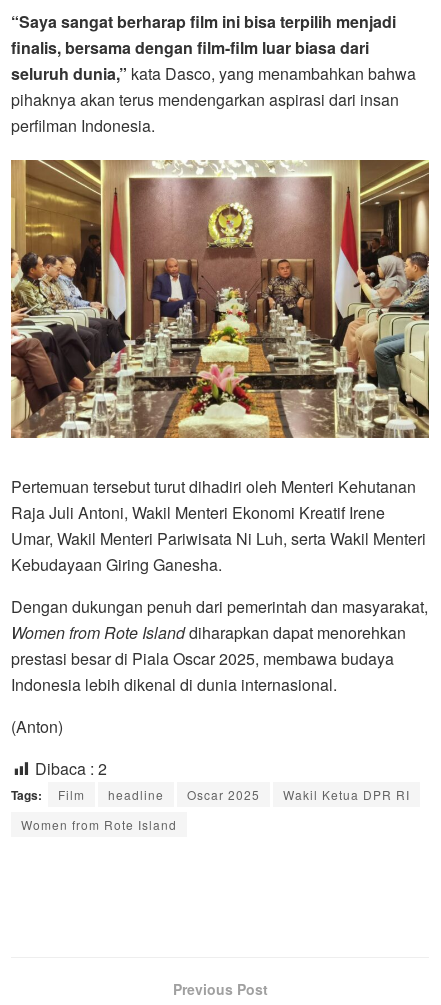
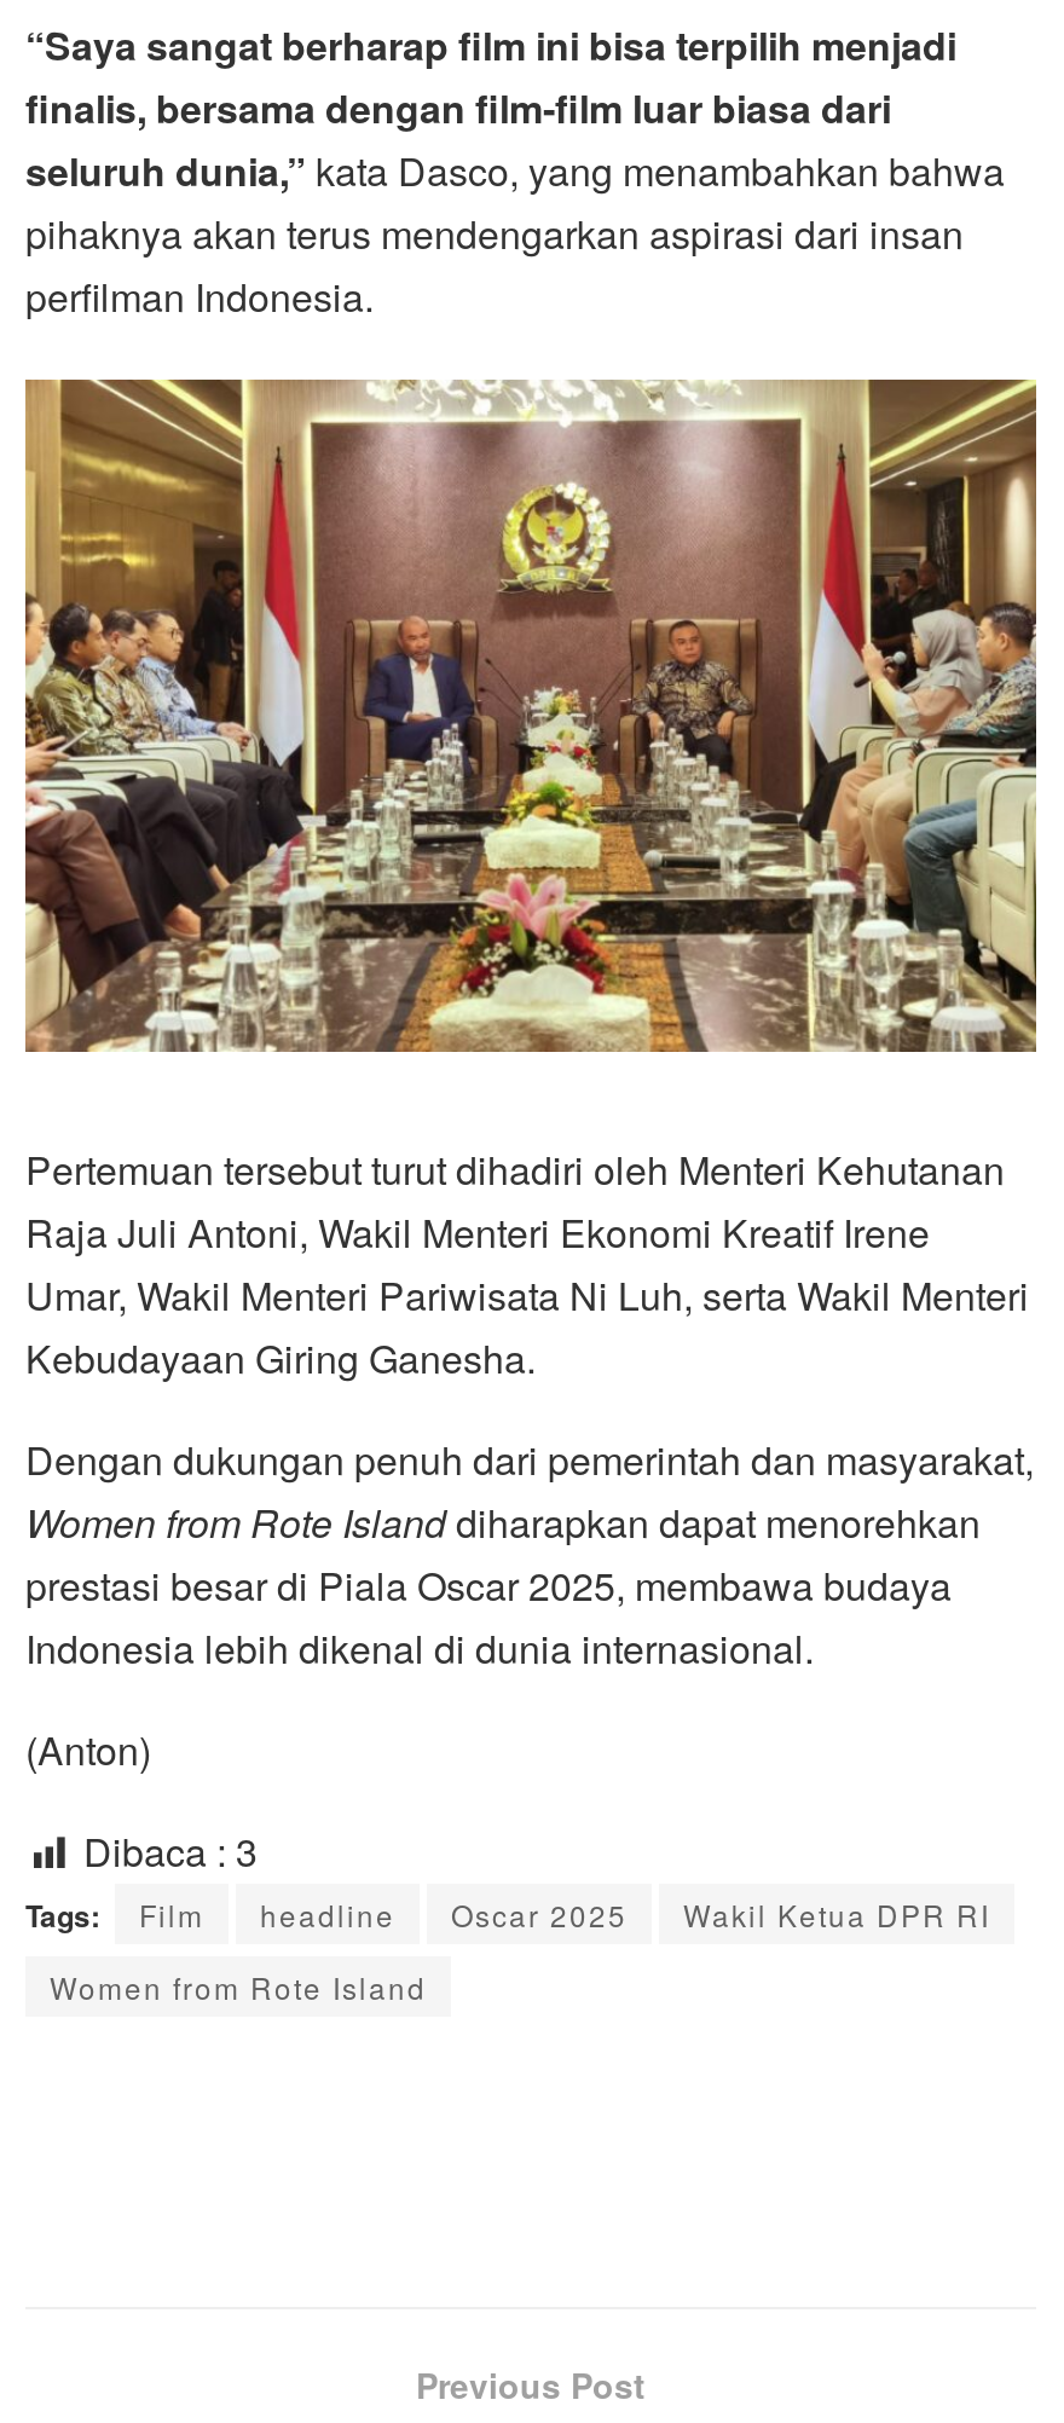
[35,757,107,780] Dibaca : 2 -> [83,1824,258,1880] Dibaca : 3

